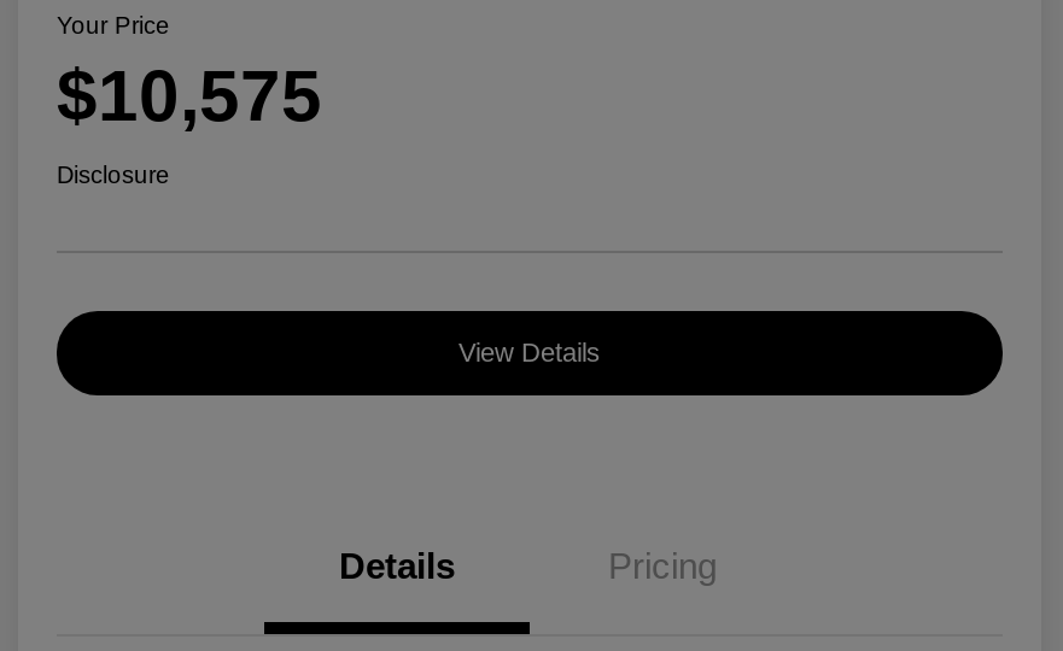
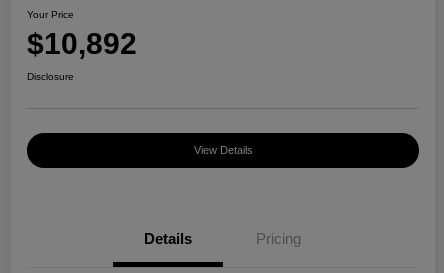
[57,56,322,136] $10,575 -> [27,27,137,60] $10,892

